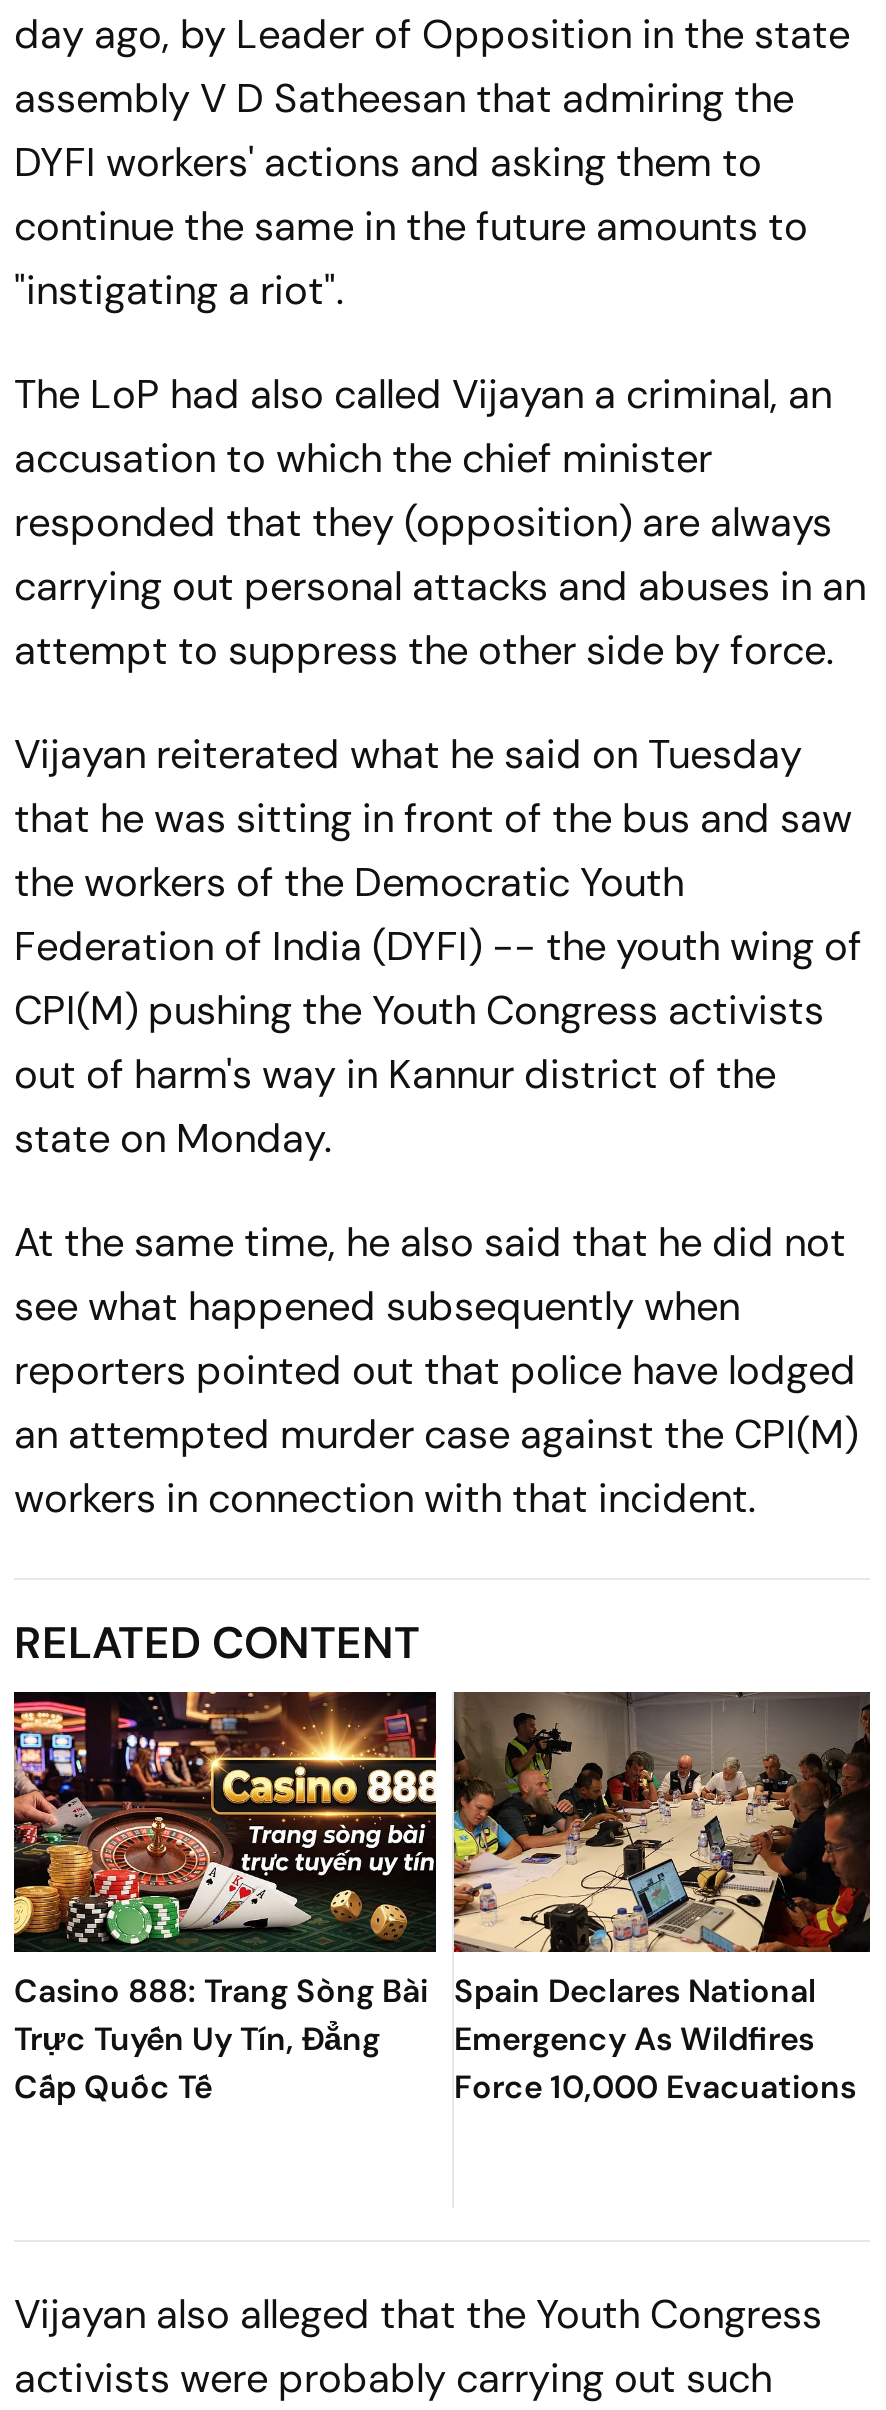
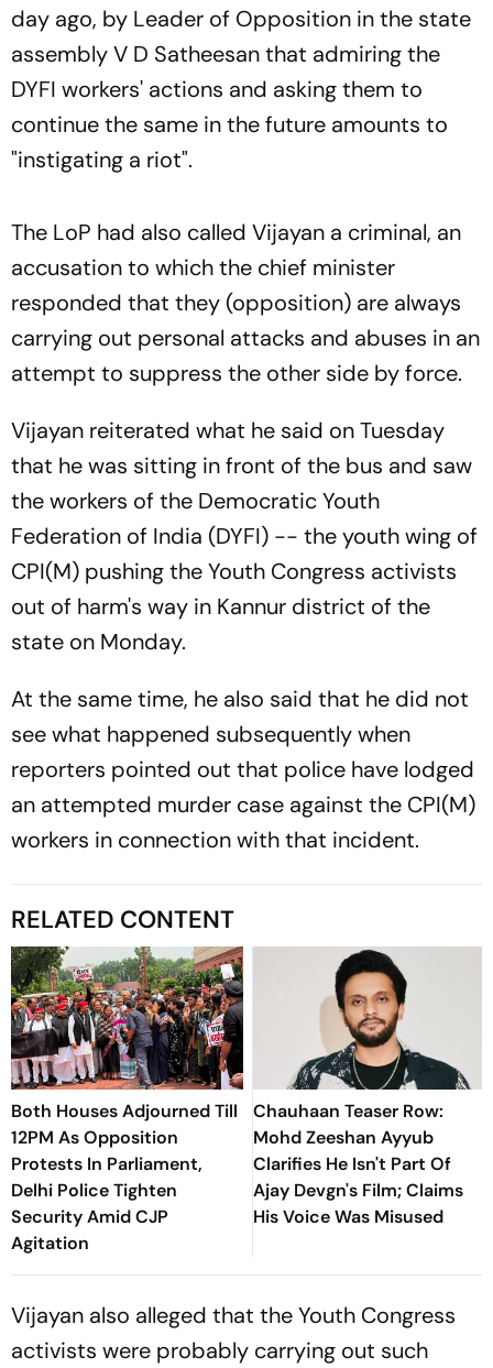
[12,1690,436,2107] [image] | Casino 888: Trang Sòng Bài | Trực Tuyến Uy Tín, Đẳng | Cấp Quốc Tế -> [10,945,244,1254] [image] | Both Houses Adjourned Till | 12PM As Opposition | Protests In Parliament, | Delhi Police Tighten | Security Amid CJP | Agitation
[452,1690,872,2107] [image] | Spain Declares National | Emergency As Wildfires | Force 10,000 Evacuations -> [253,946,482,1228] [image] | Chauhaan Teaser Row: | Mohd Zeeshan Ayyub | Clarifies He Isn't Part Of | Ajay Devgn's Film; Claims | His Voice Was Misused

